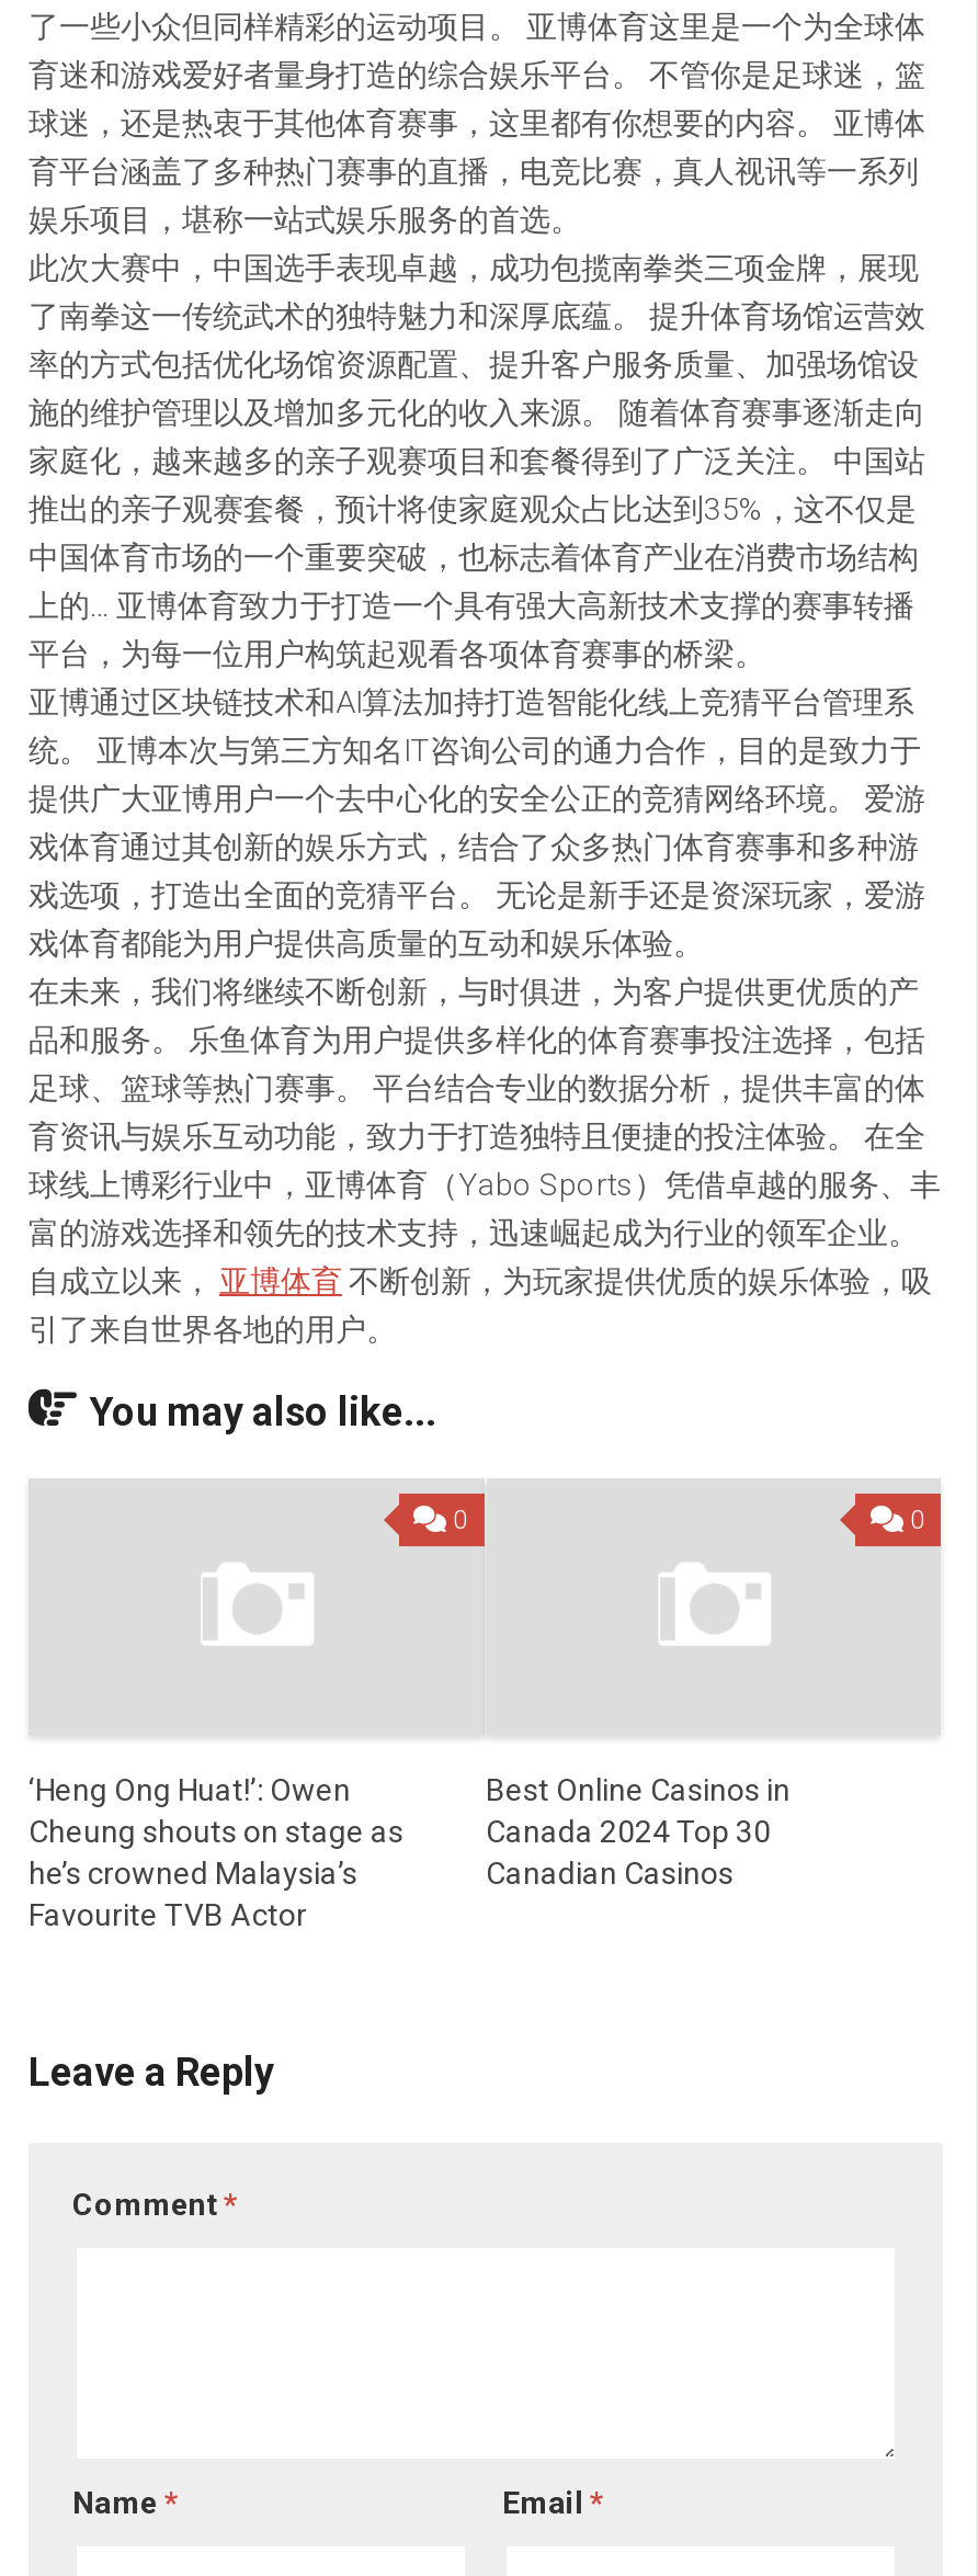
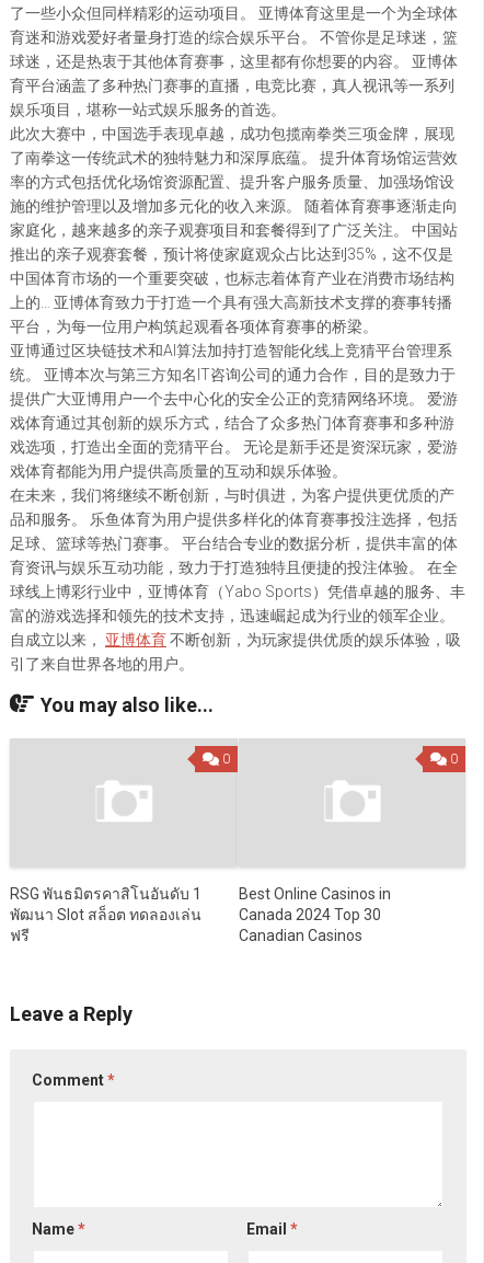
[29,1771,403,1931] ‘Heng Ong Huat!’: Owen | Cheung shouts on stage as | he’s crowned Malaysia’s | Favourite TVB Actor -> [10,885,201,944] RSG พันธมิตรคาสิโนอันดับ 1 | พัฒนา Slot สล็อต ทดลองเล่น | ฟรี

